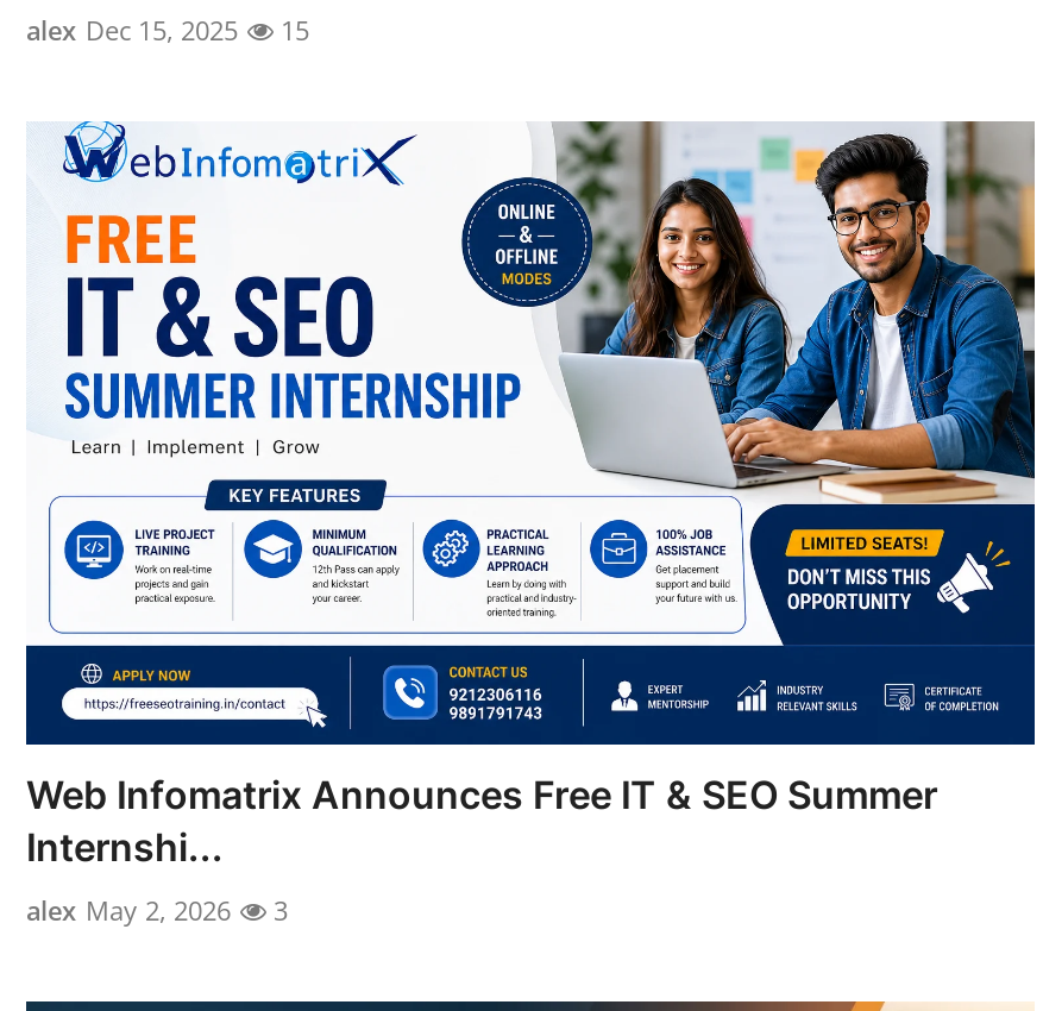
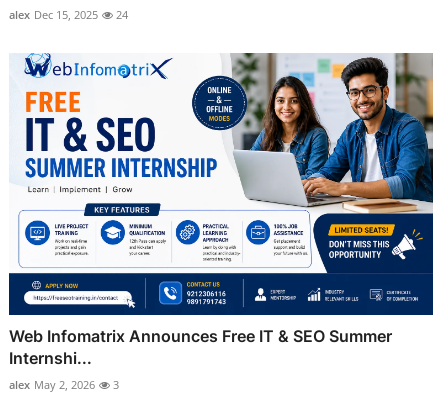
[26,11,309,47] alex Dec 15, 2025 15 -> [9,7,128,22] alex Dec 15, 2025 24

